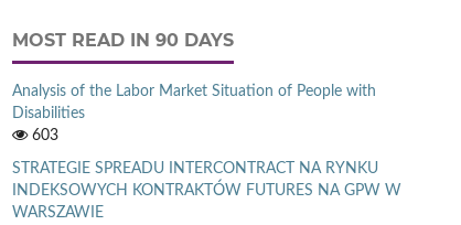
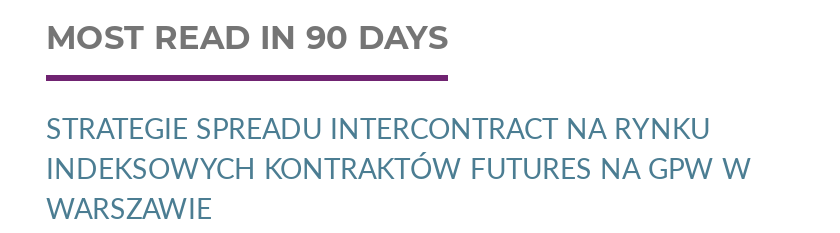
[12,83,376,143] Analysis of the Labor Market Situation of People with | Disabilities | 603 -> none

